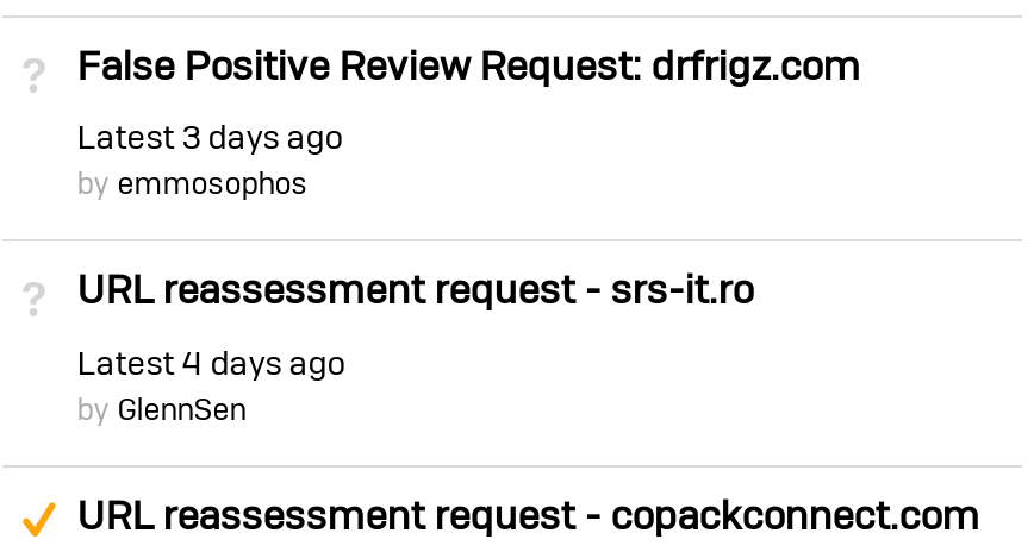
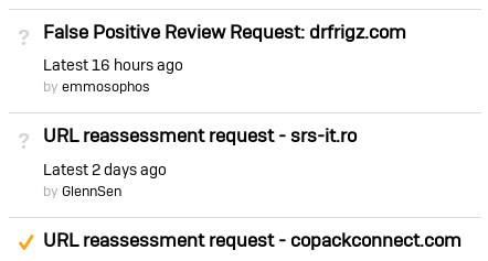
[77,116,344,159] Latest 3 days ago -> [43,56,183,75] Latest 16 hours ago
[77,340,346,383] Latest 4 days ago -> [43,159,167,179] Latest 2 days ago

